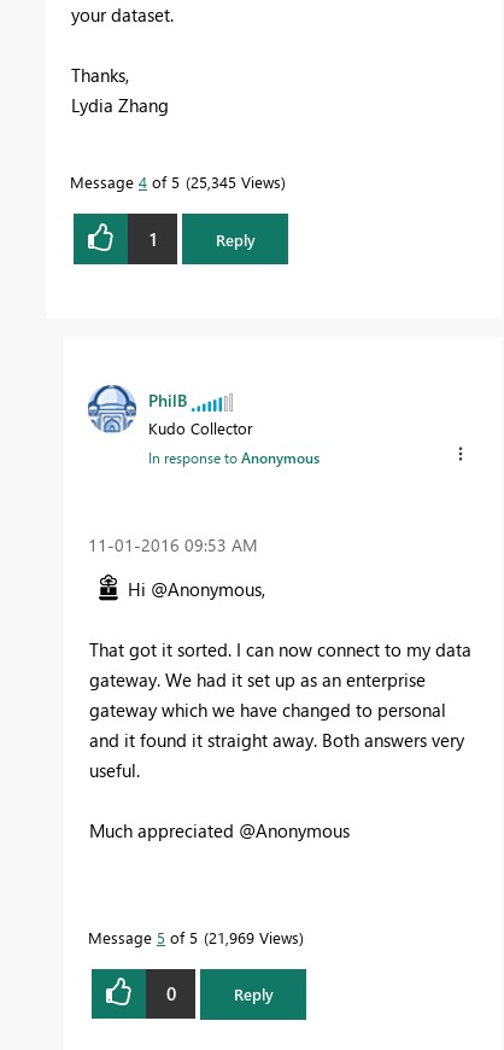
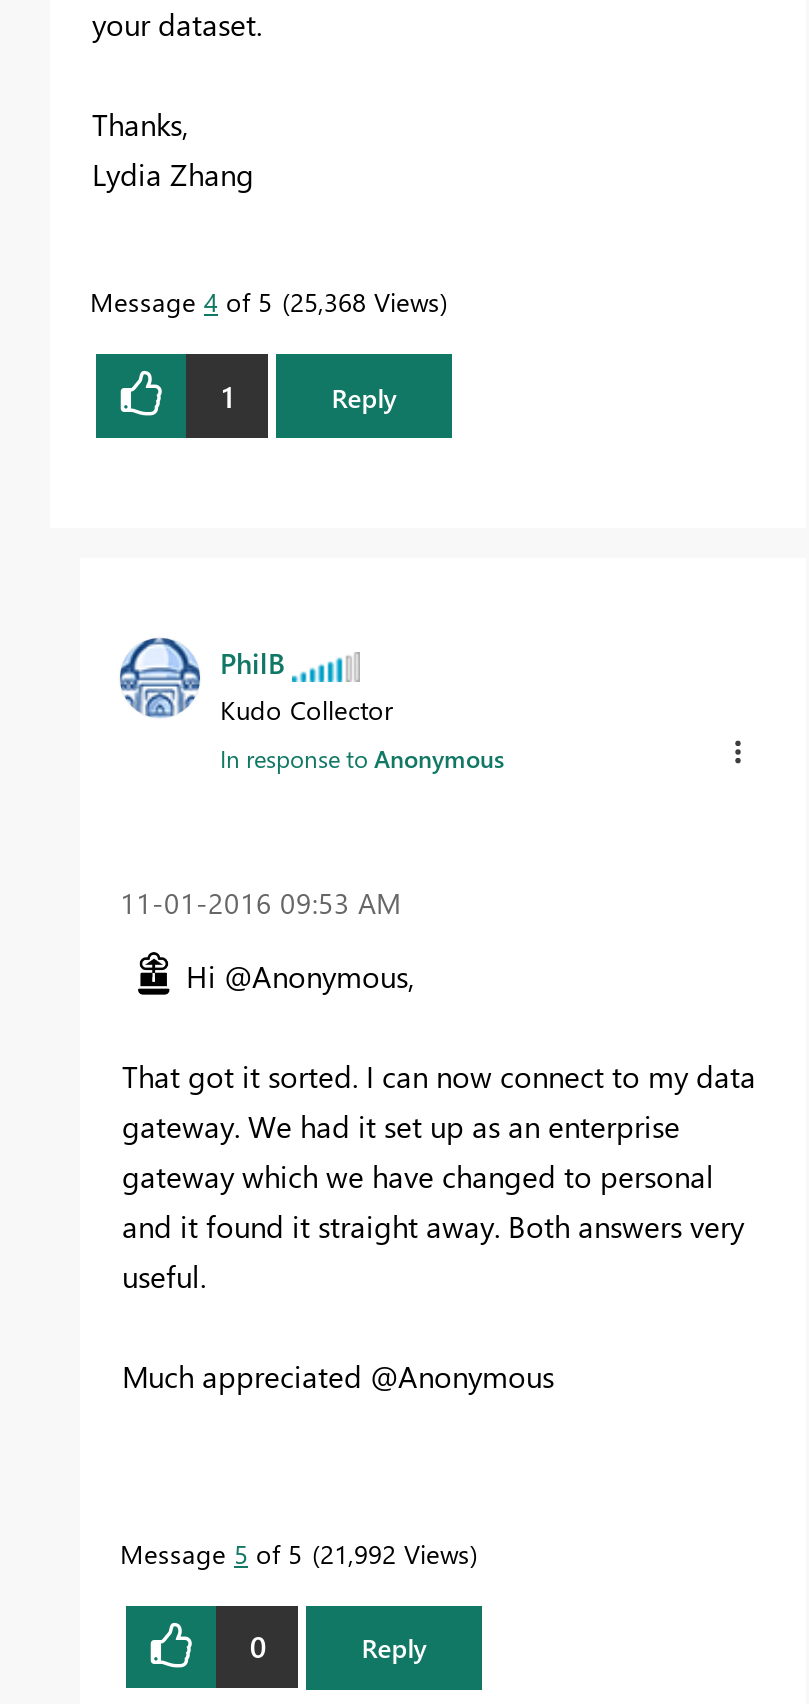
[70,172,281,192] Message 4 of 5 25,345 Views -> [90,285,440,319] Message 4 of 5 25,368 Views
[88,927,299,947] Message 5 of 5 21,969 Views -> [120,1535,470,1569] Message 5 of 5 21,992 Views

